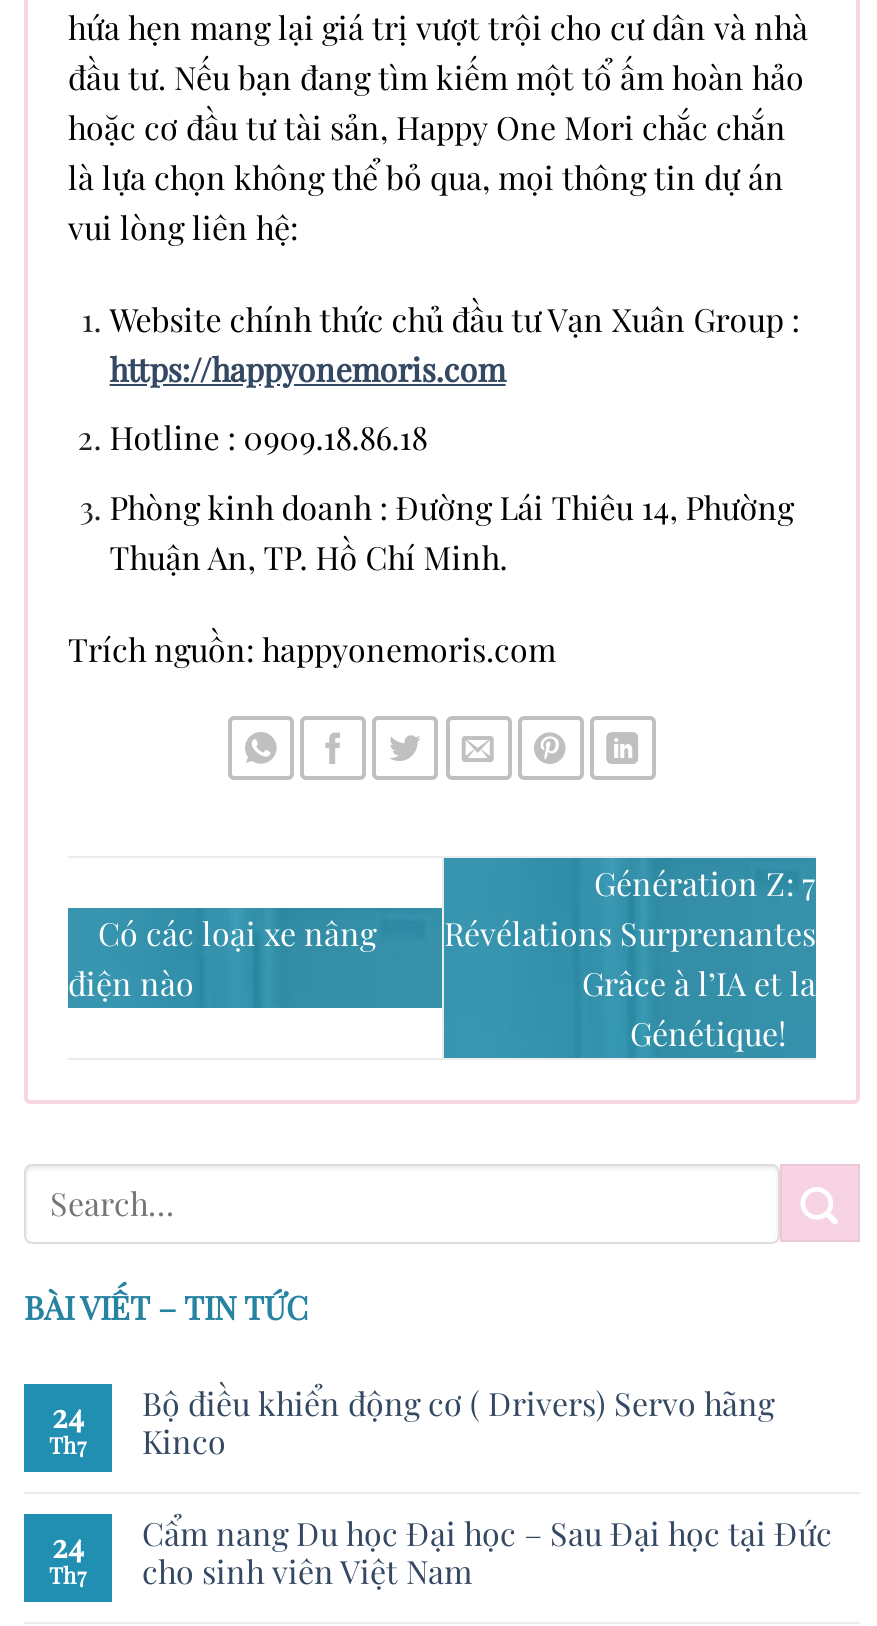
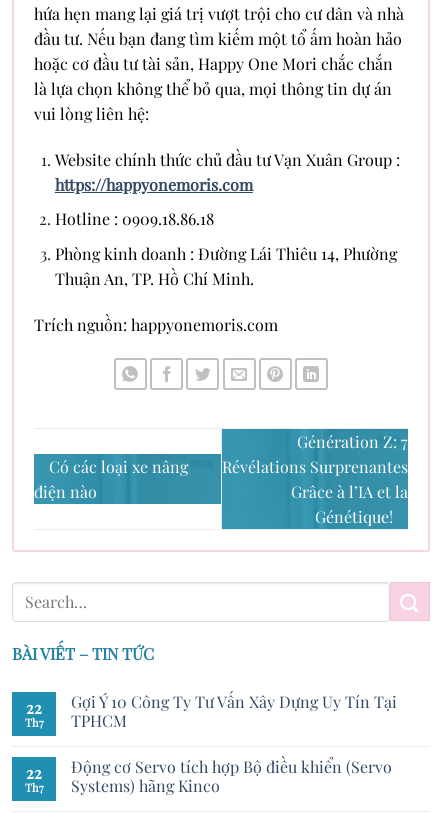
[142,1382,774,1462] Bộ điều khiển động cơ ( Drivers) Servo hãng | Kinco -> [71,691,397,731] Gợi Ý 10 Công Ty Tư Vấn Xây Dựng Uy Tín Tại | TPHCM
[52,1394,84,1436] 24 -> [26,697,42,718] 22
[142,1512,832,1592] Cẩm nang Du học Đại học – Sau Đại học tại Đức | cho sinh viên Việt Nam -> [71,756,392,796] Động cơ Servo tích hợp Bộ điều khiển (Servo | Systems) hãng Kinco
[52,1524,84,1566] 24 -> [26,762,42,783] 22

